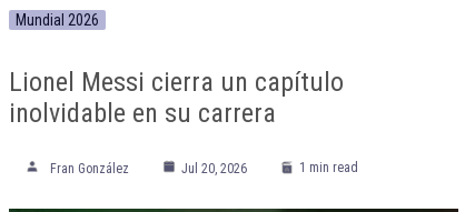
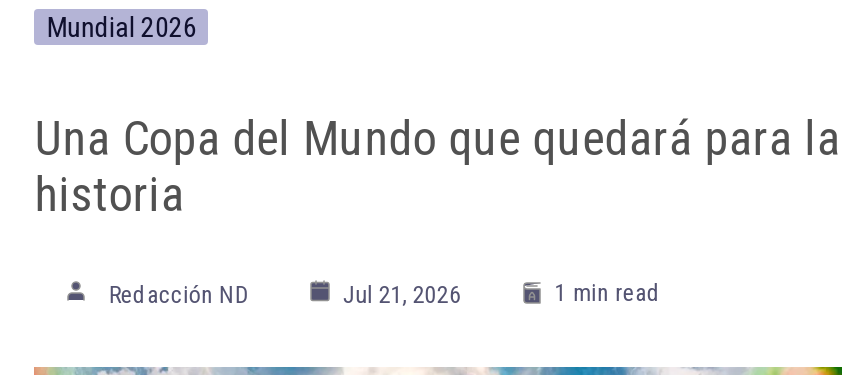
[9,66,344,128] Lionel Messi cierra un capítulo | inolvidable en su carrera -> [35,112,841,224] Una Copa del Mundo que quedará para la | historia
[51,160,247,176] Fran González | Jul 20, 2026 -> [109,282,461,310] Redacción ND | Jul 21, 2026

